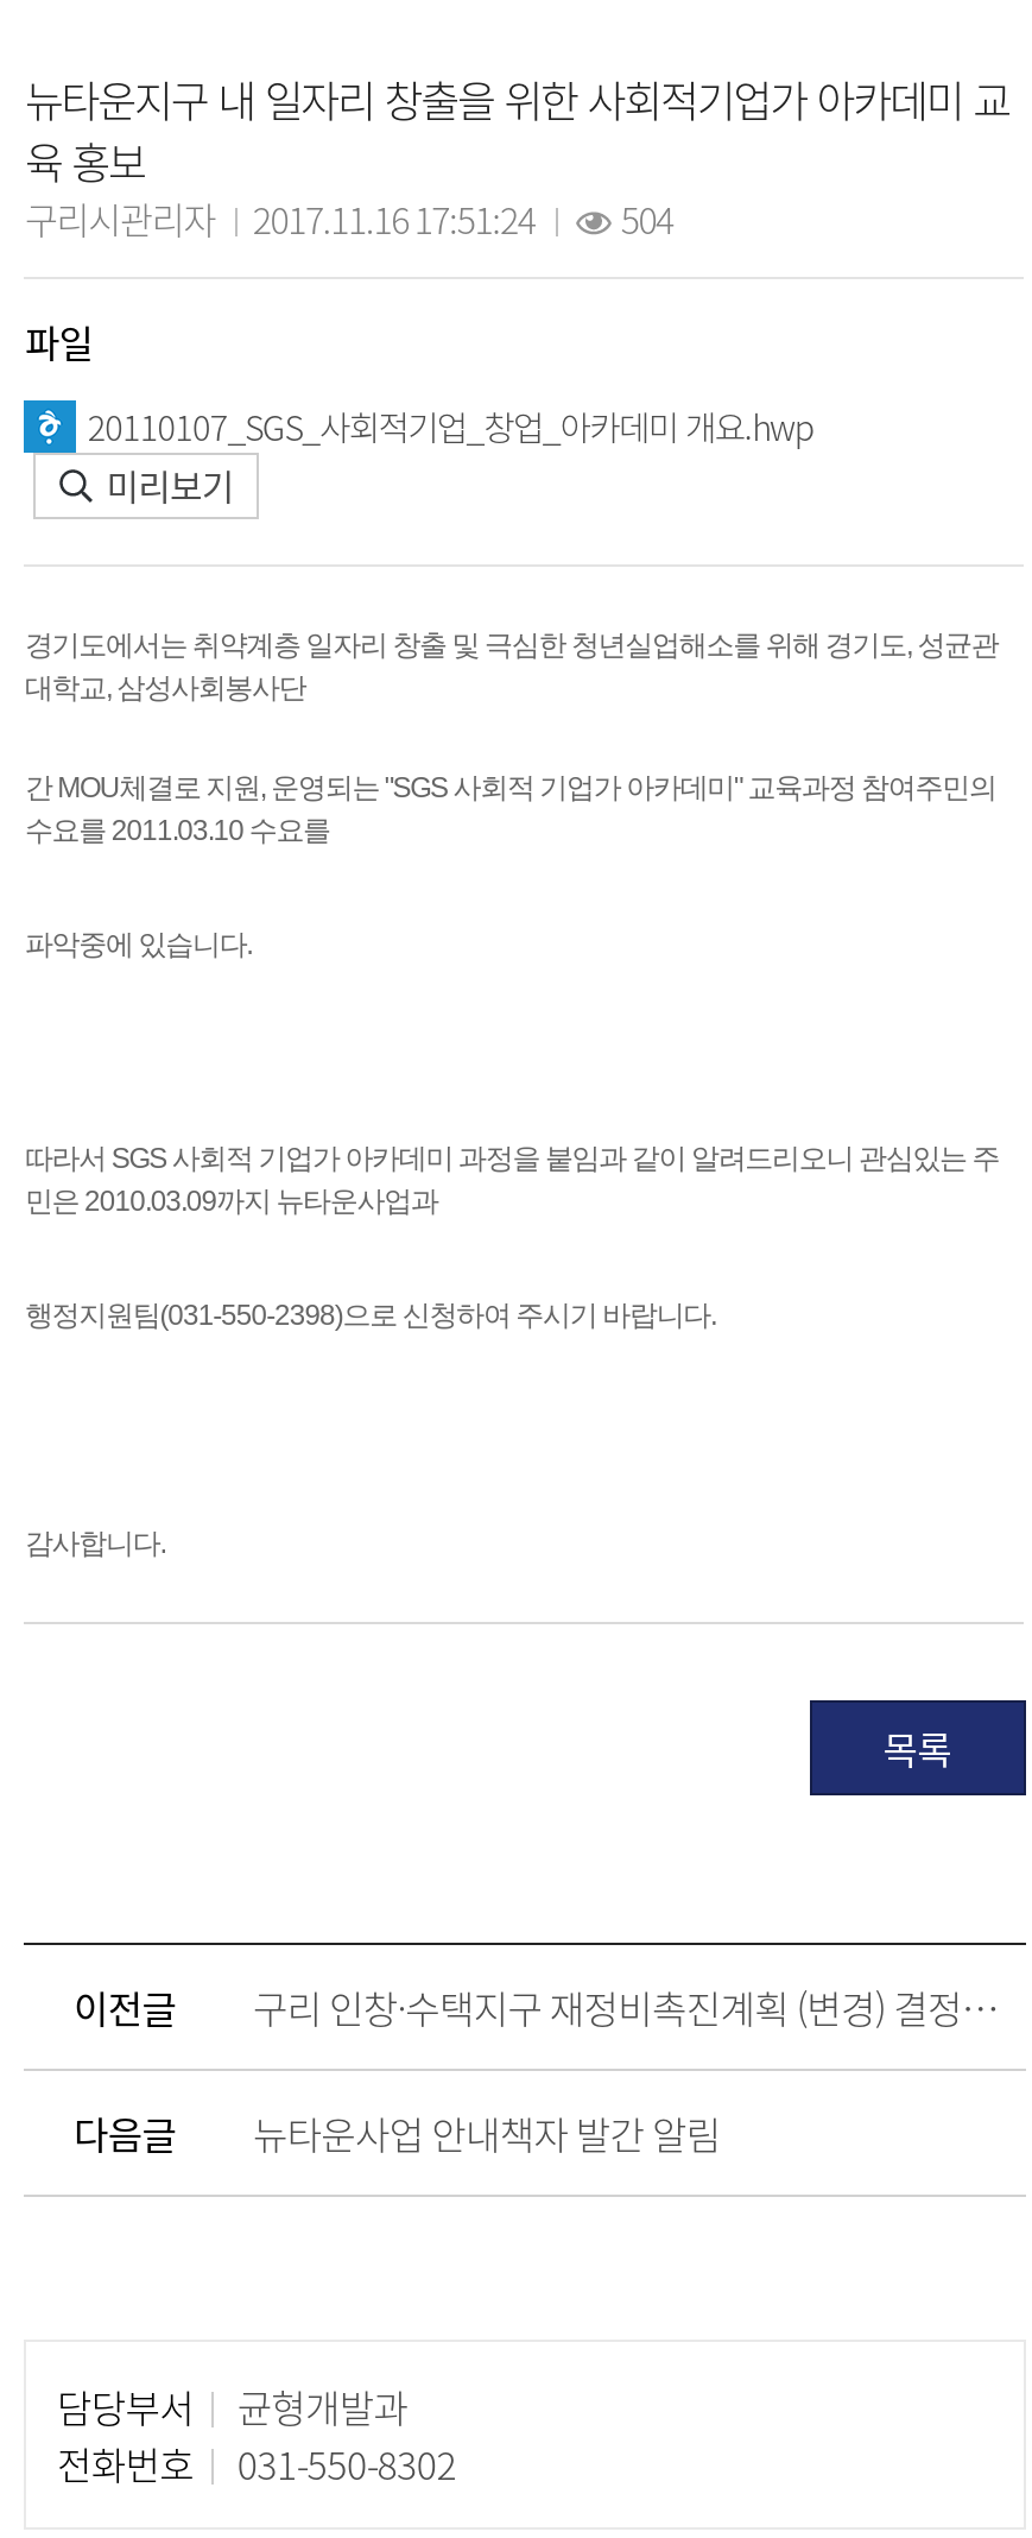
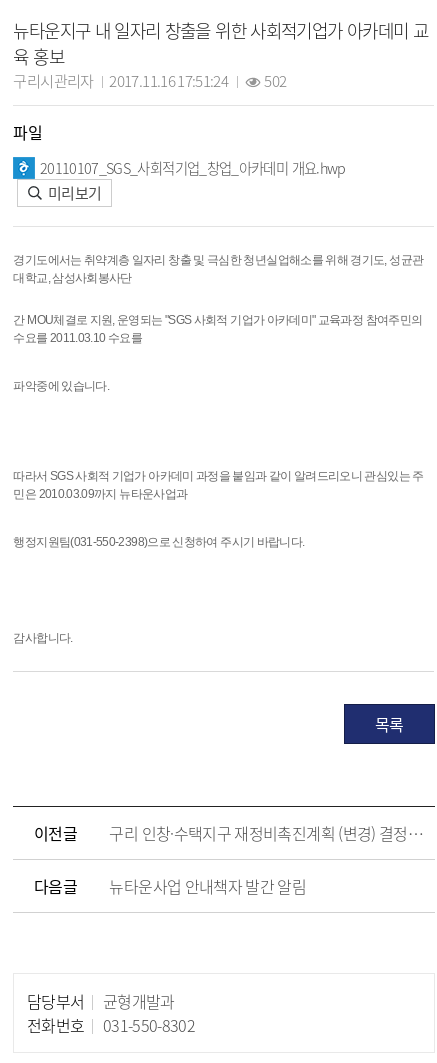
[25,191,673,243] 구리시관리자 2017.11.16 17:51:24 504 -> [13,69,286,91] 구리시관리자 2017.11.16 17:51:24 502

